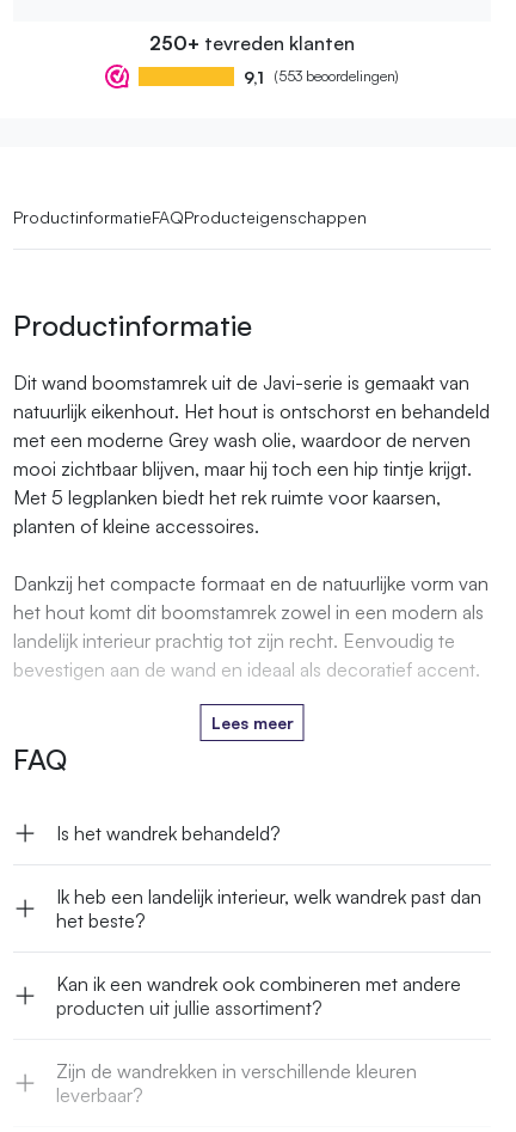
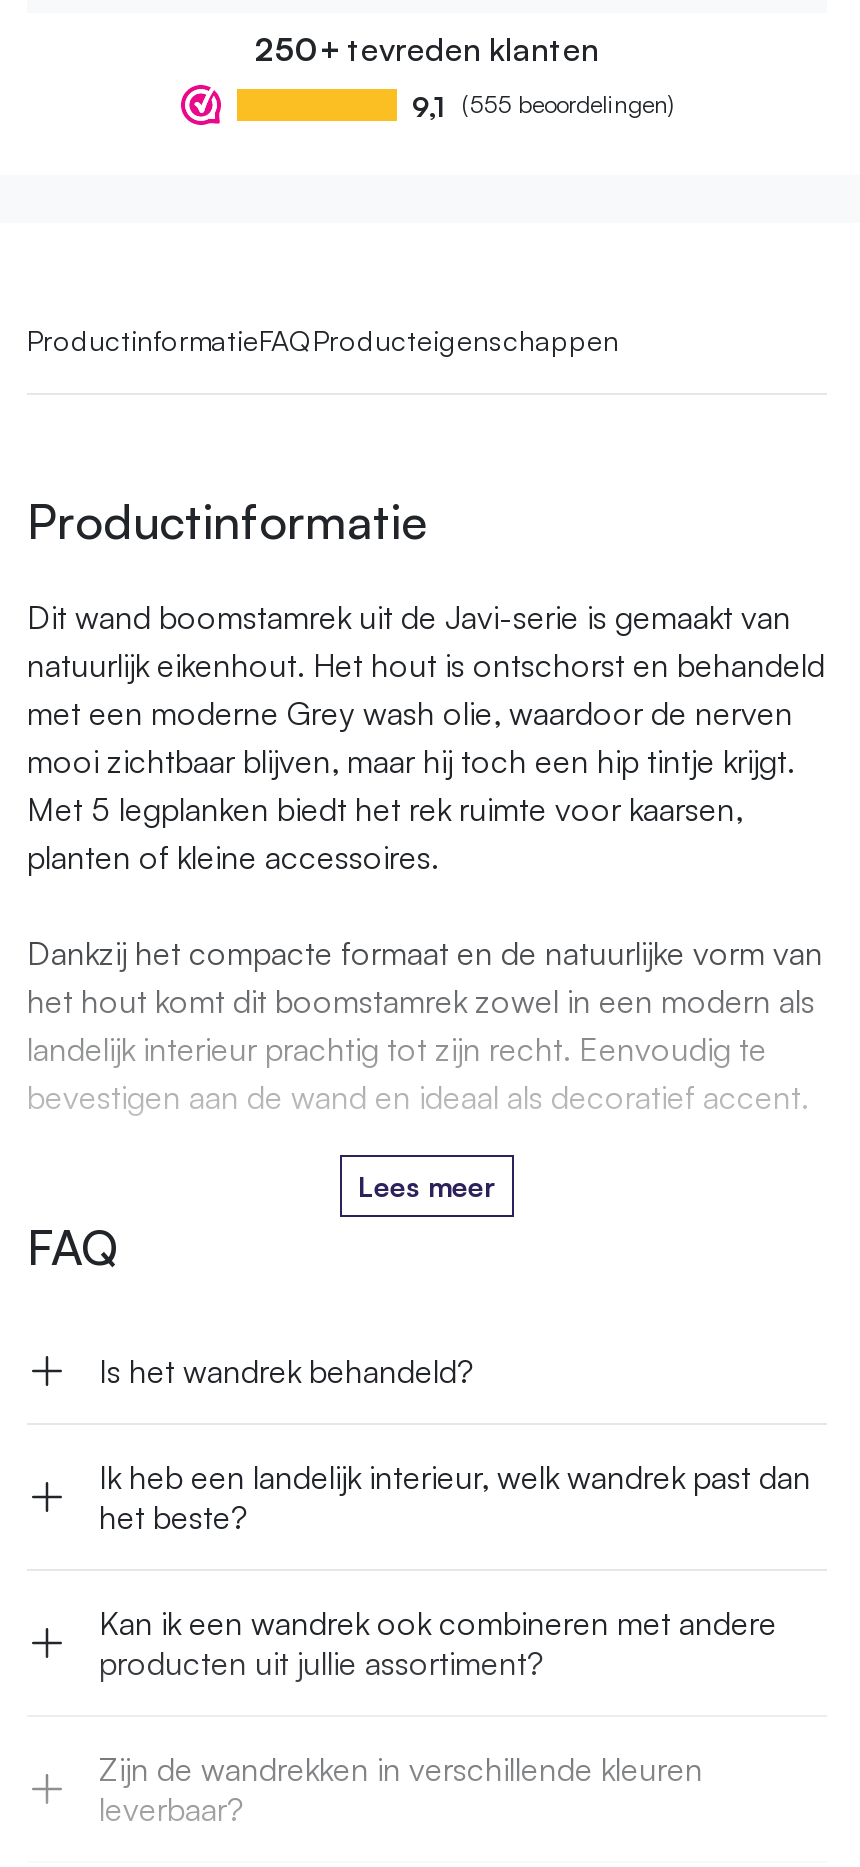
[244,67,399,87] 9,1 (553 beoordelingen) -> [412,89,674,123] 9,1 (555 beoordelingen)

